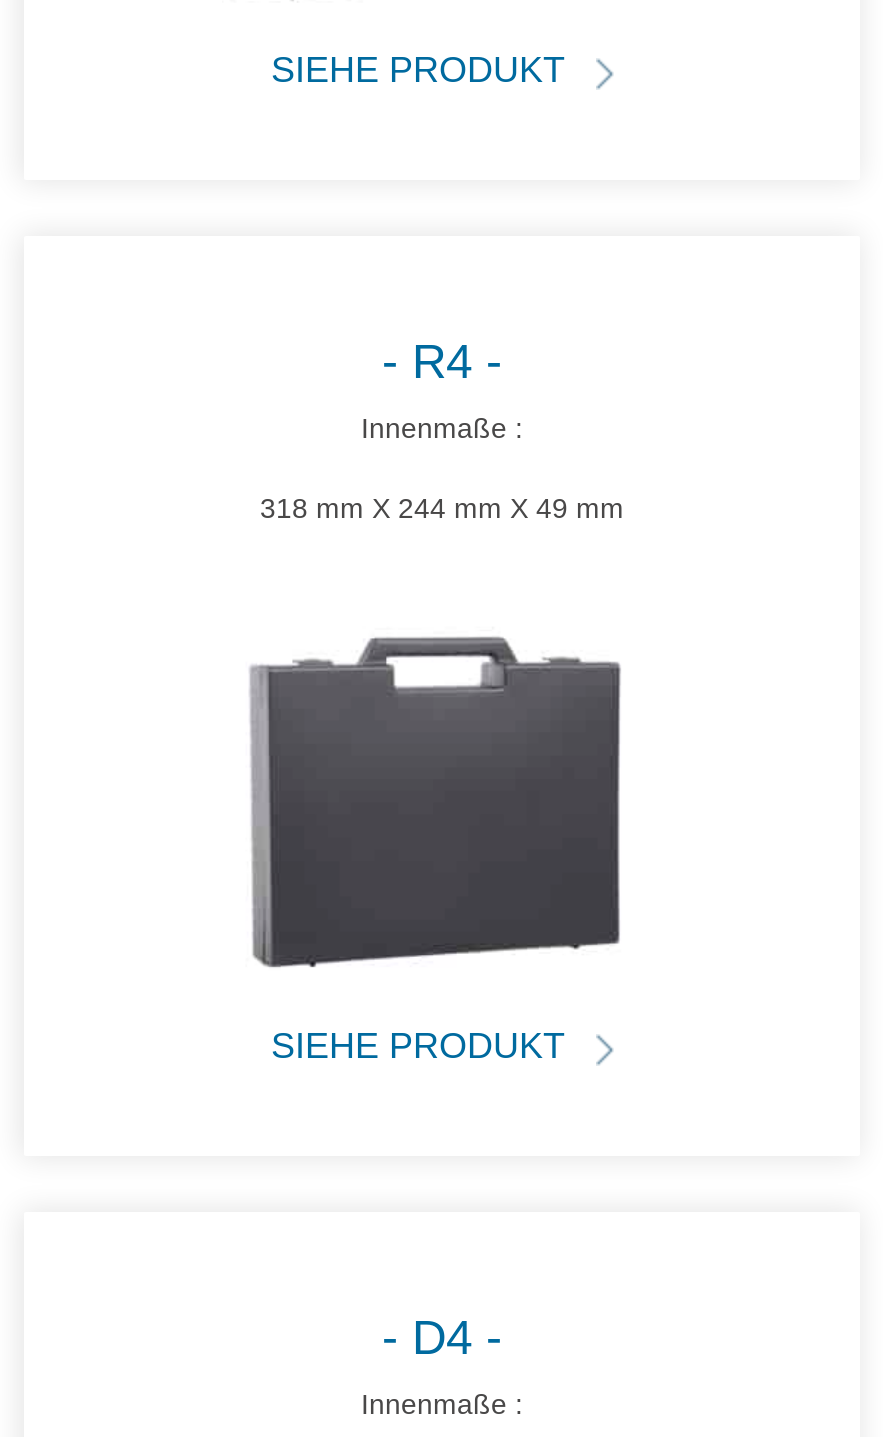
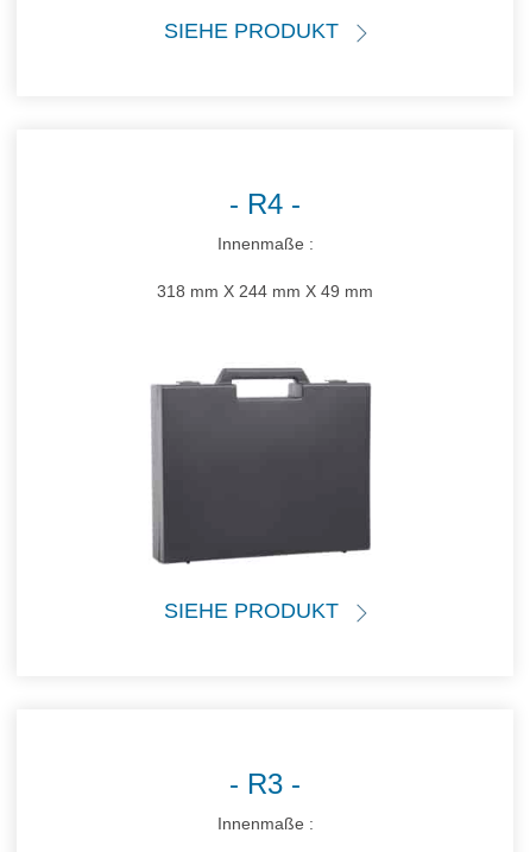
[412,1309,472,1363] D4 -> [247,767,283,799] R3

